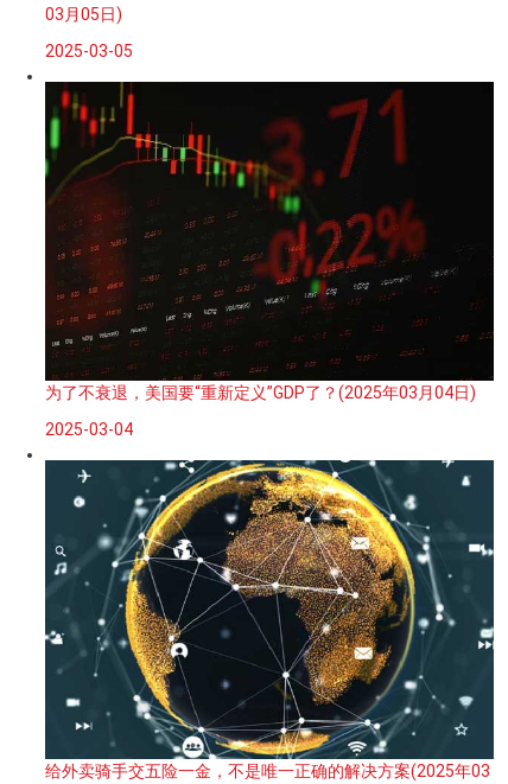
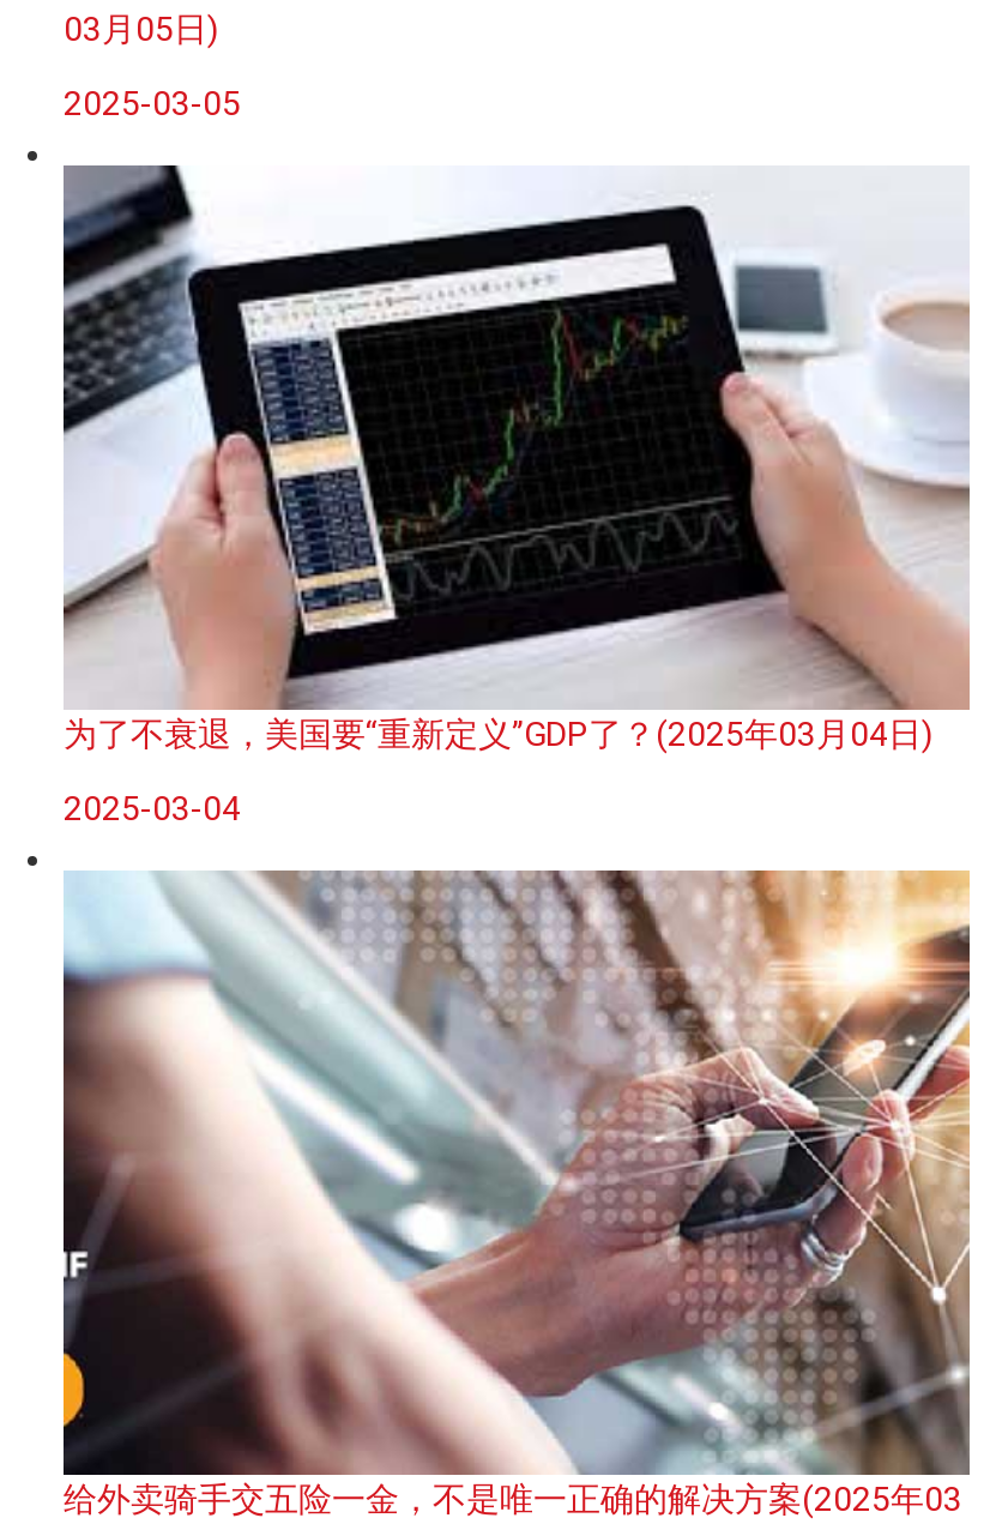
[44,81,495,382] [image] -> [61,163,970,712] [image]
[44,459,495,759] [image] -> [61,868,972,1472] [image]

